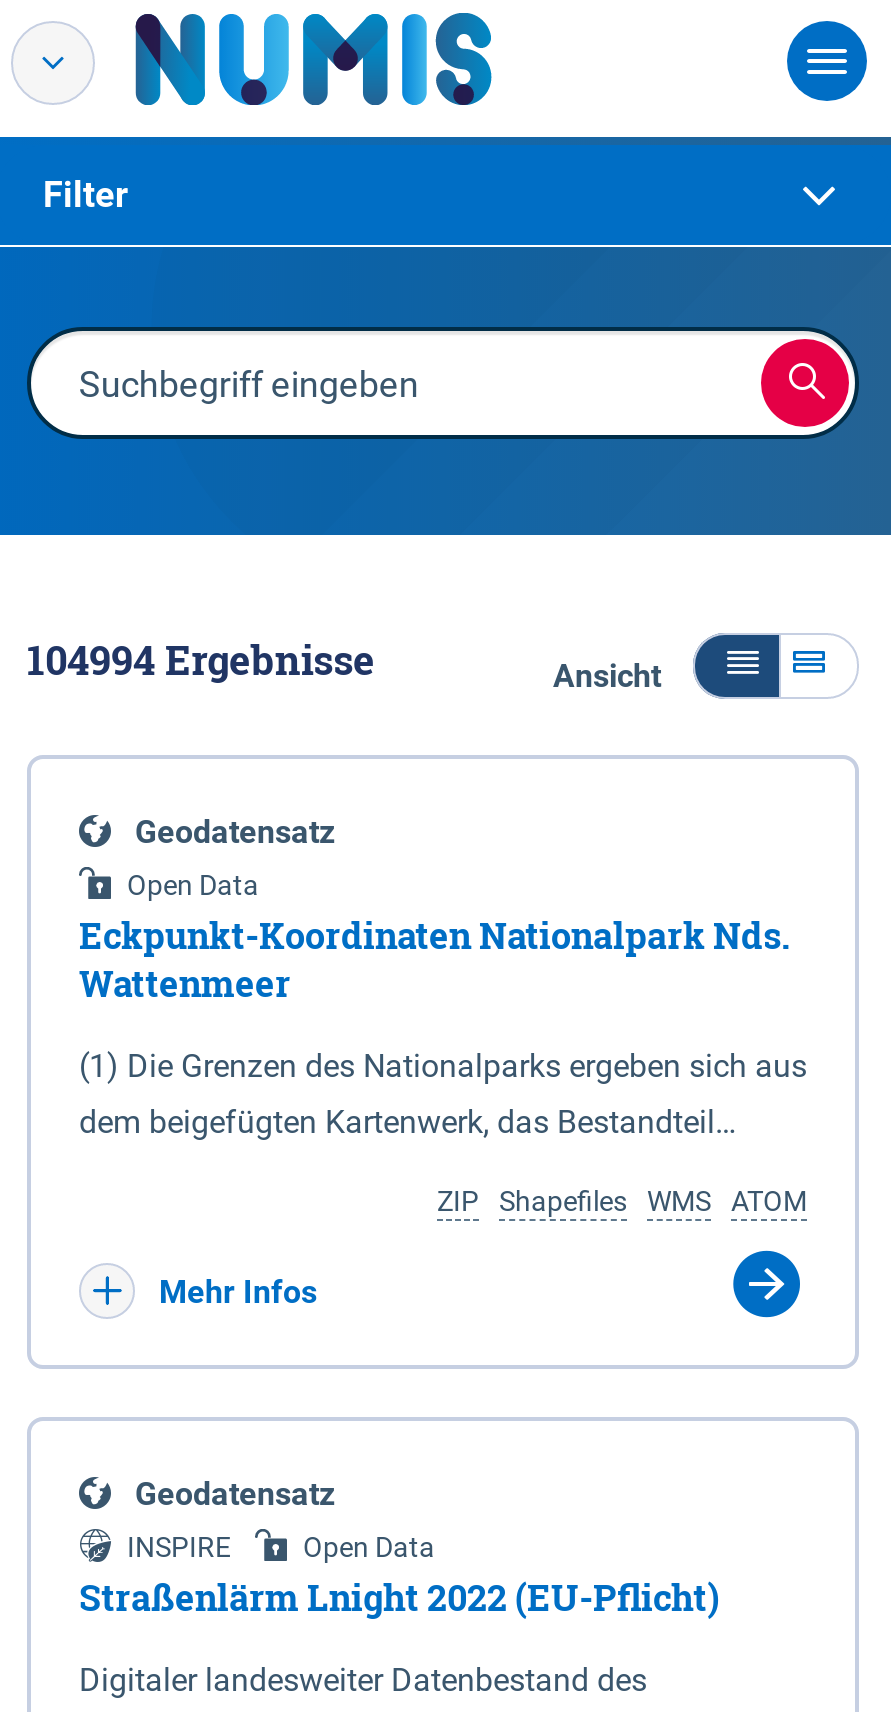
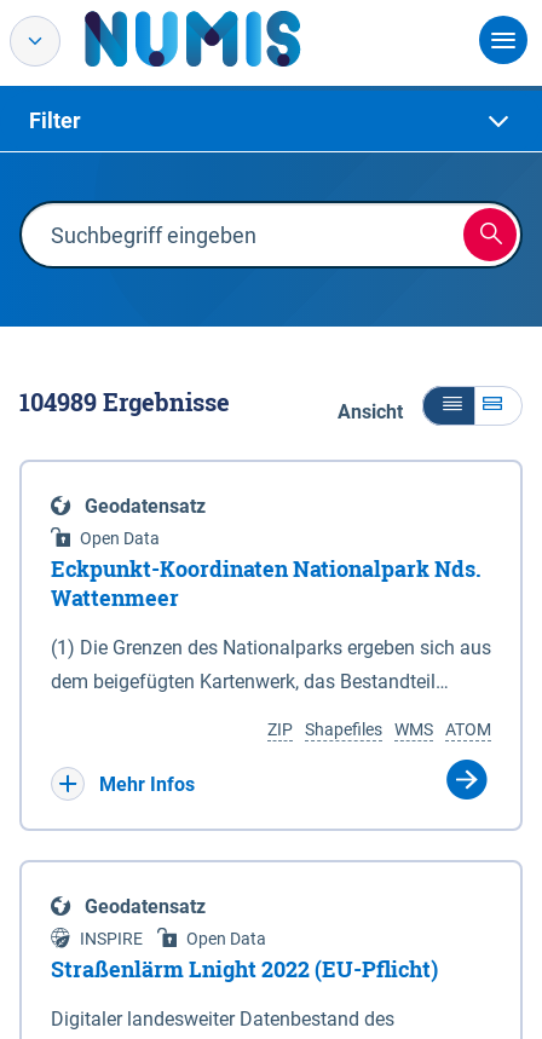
[27,633,375,685] 104994 Ergebnisse -> [19,386,230,417] 104989 Ergebnisse

